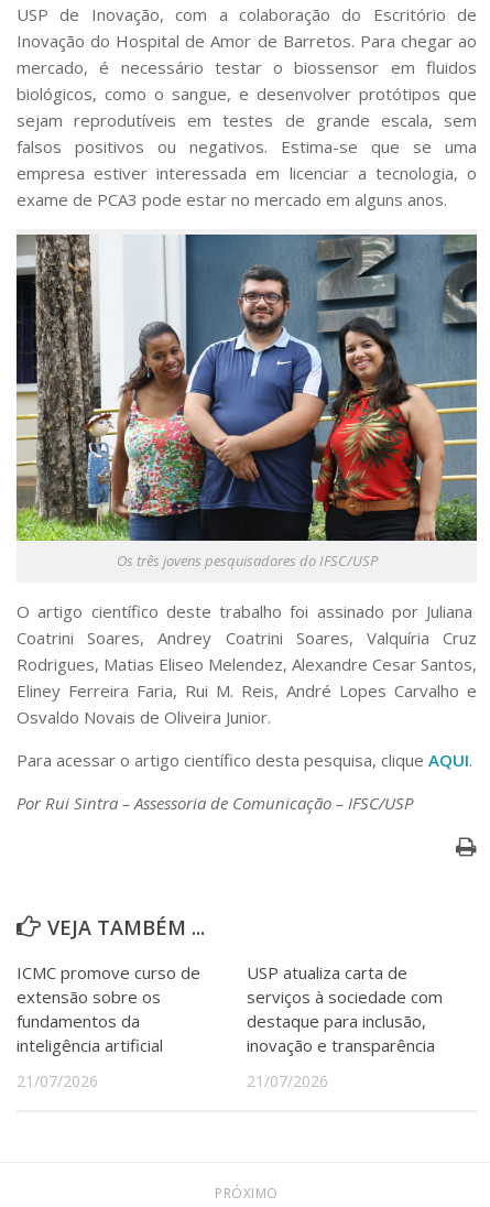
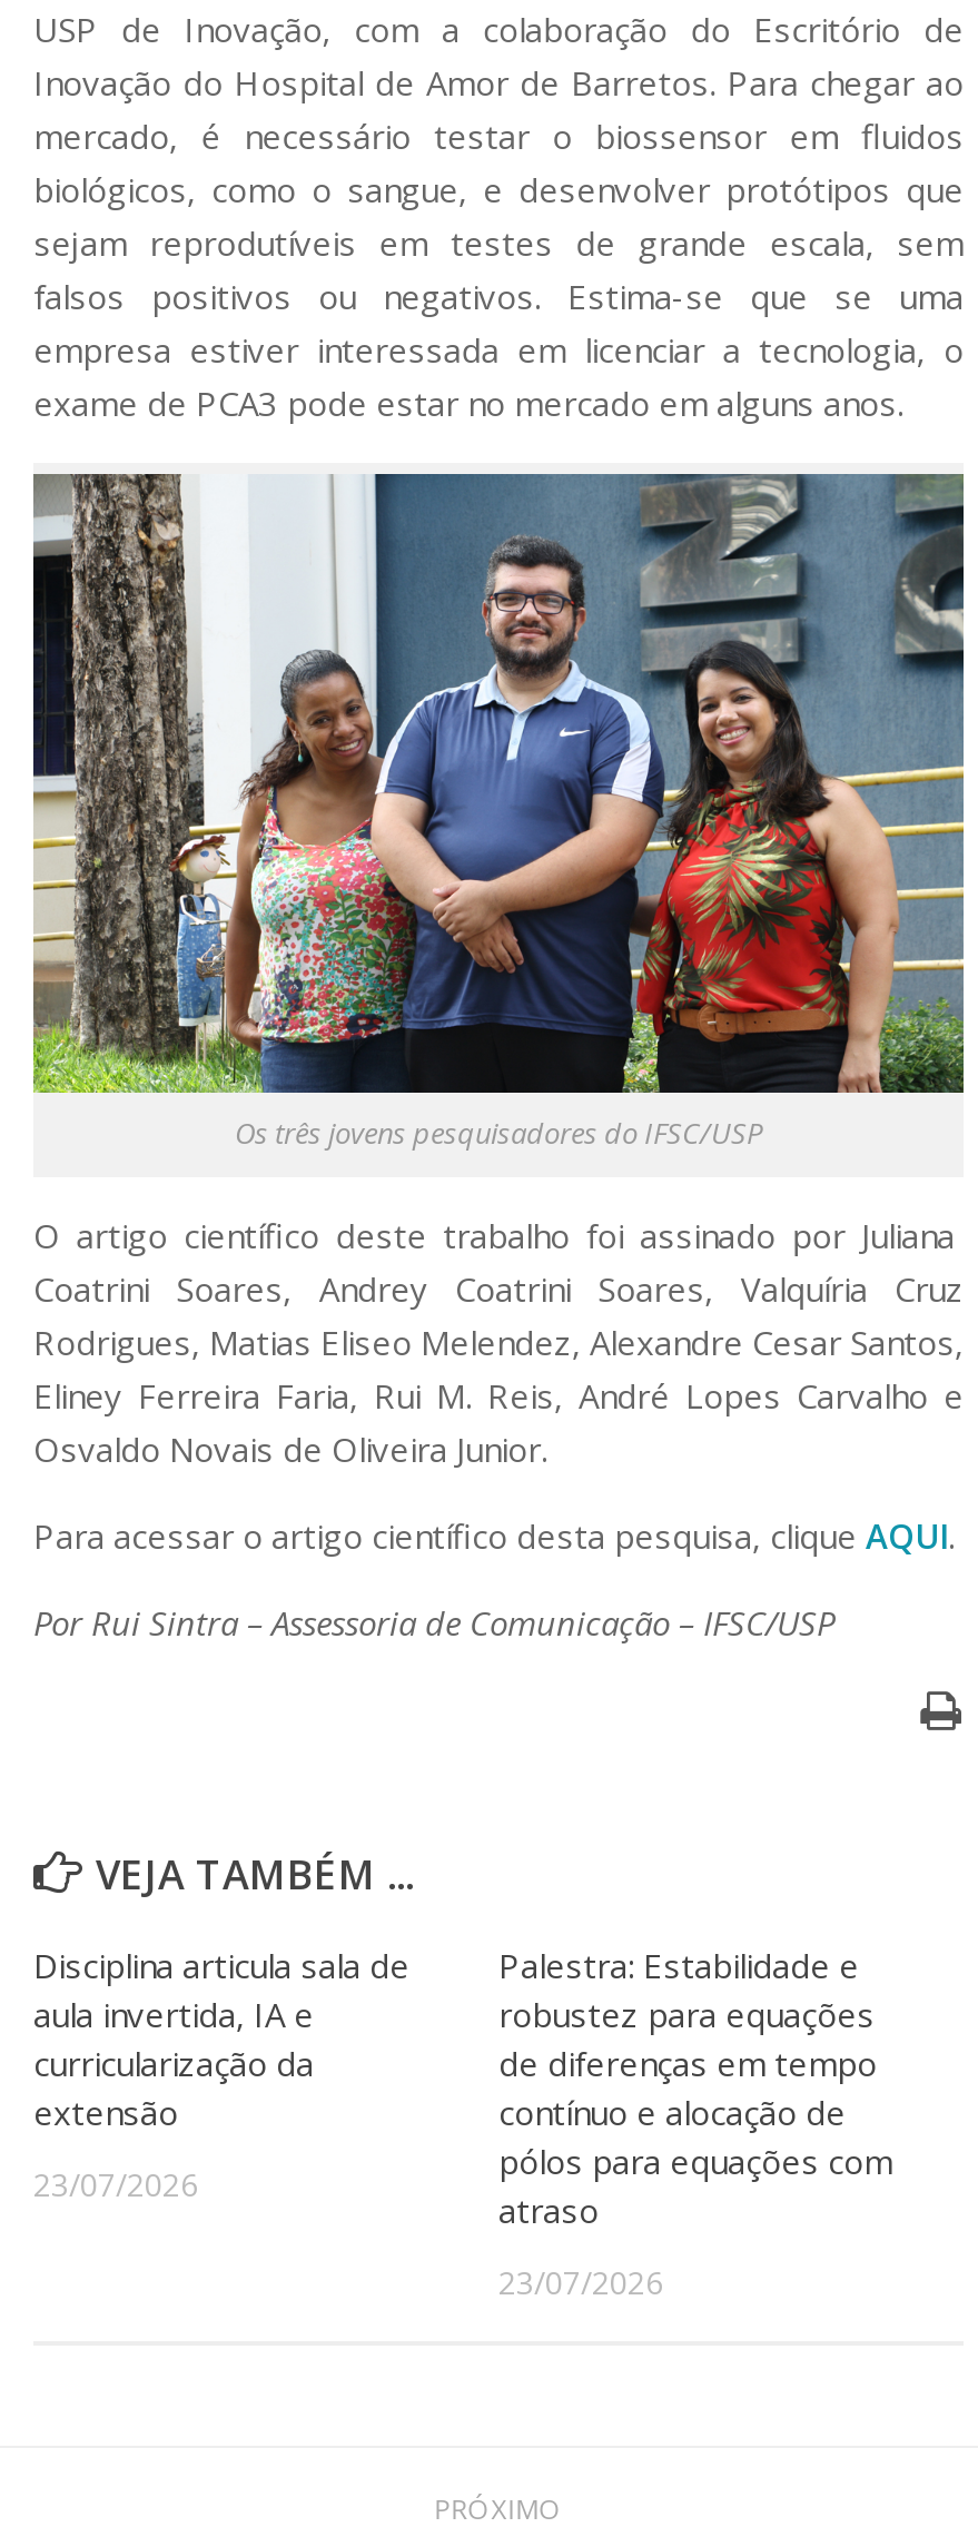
[17,962,200,1056] ICMC promove curso de | extensão sobre os | fundamentos da | inteligência artificial -> [33,1943,409,2134] Disciplina articula sala de | aula invertida, IA e | curricularização da | extensão
[247,962,443,1056] USP atualiza carta de | serviços à sociedade com | destaque para inclusão, | inovação e transparência -> [498,1943,892,2232] Palestra: Estabilidade e | robustez para equações | de diferenças em tempo | contínuo e alocação de | pólos para equações com | atraso
[17,1071,98,1091] 21/07/2026 -> [33,2163,198,2206] 23/07/2026
[247,1071,328,1091] 21/07/2026 -> [498,2261,663,2304] 23/07/2026

